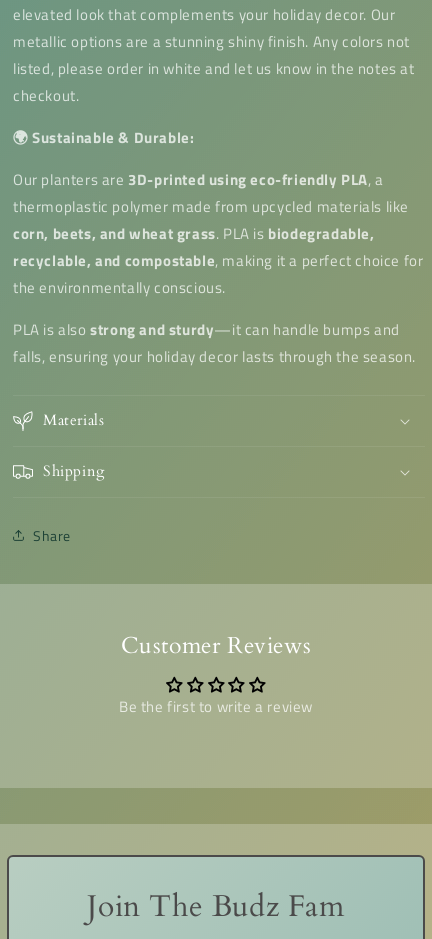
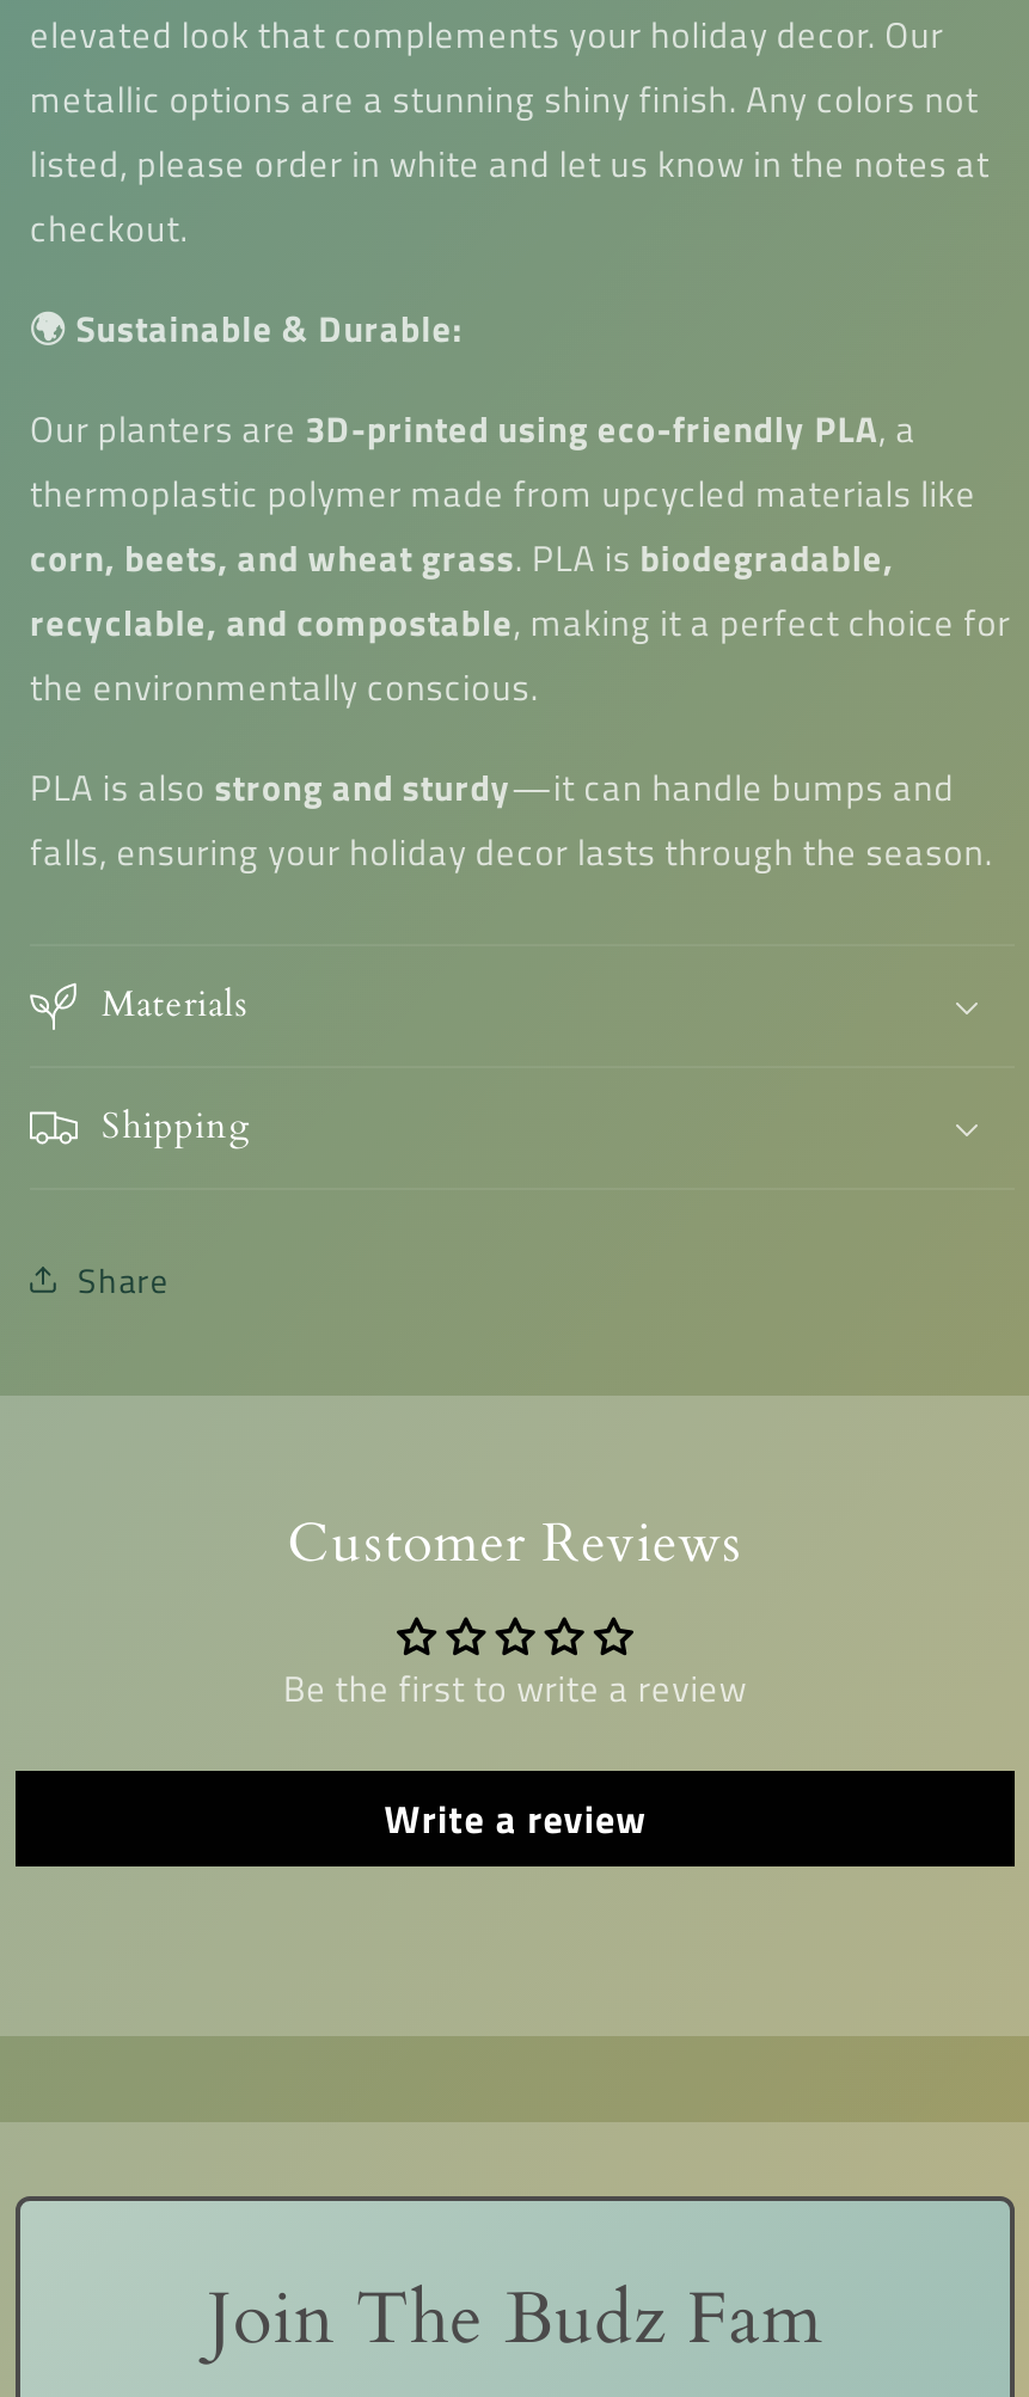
none -> [384,1790,646,1847] Write a review

